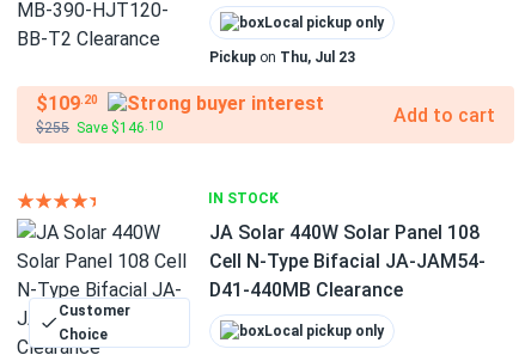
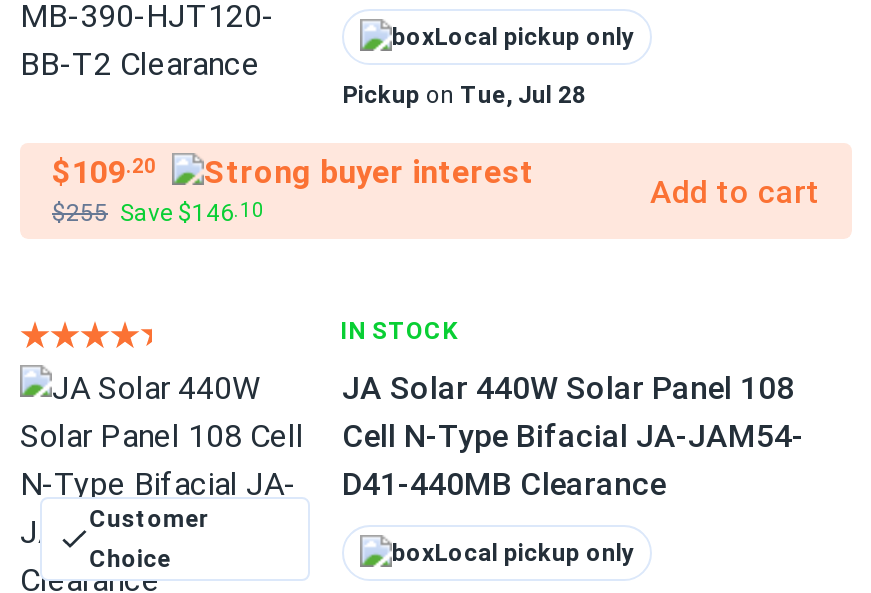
[209,49,355,66] Pickup on Thu, Jul 23 -> [342,81,586,109] Pickup on Tue, Jul 28

